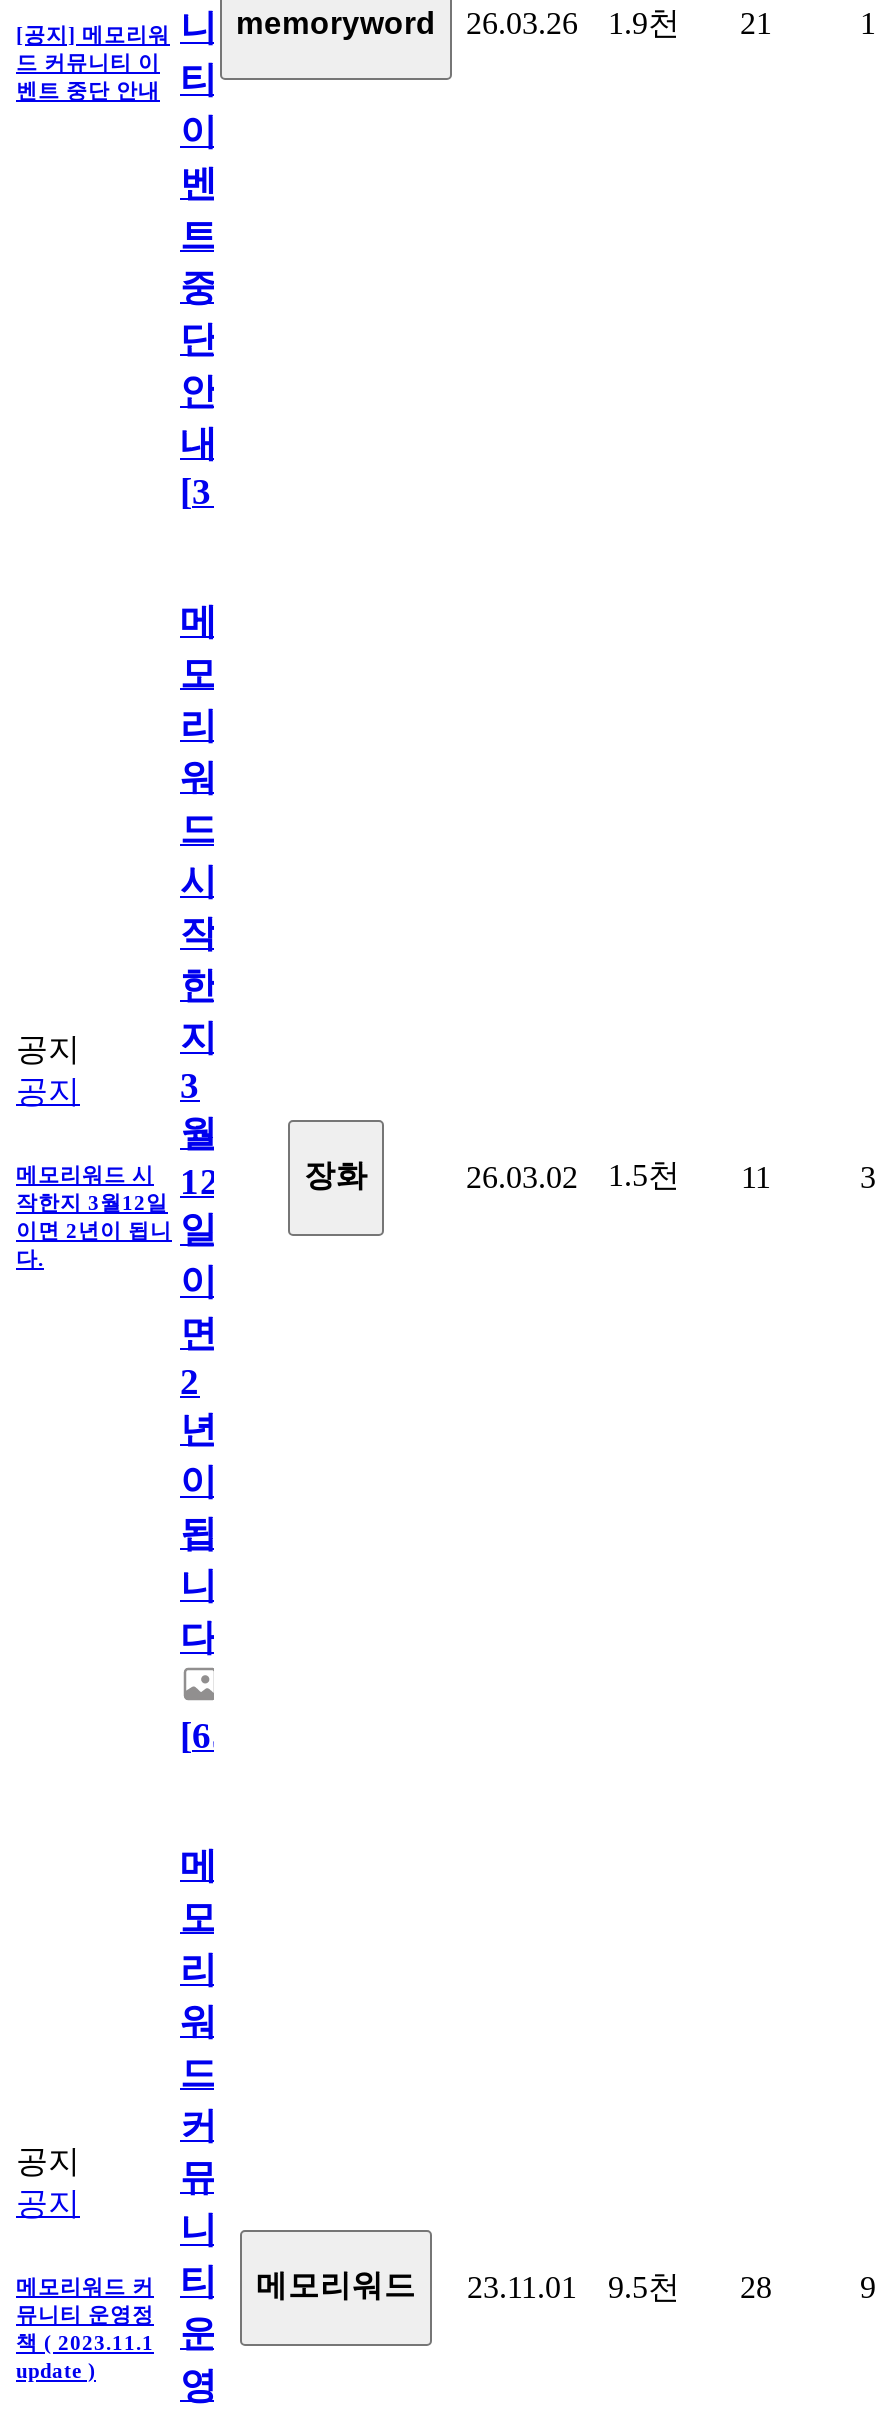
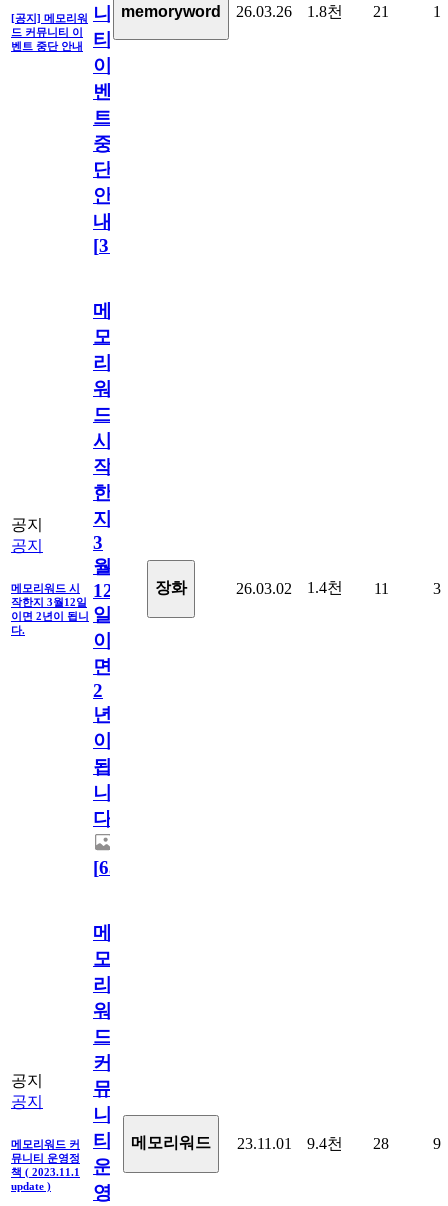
[608,5,680,39] 1.9천 -> [307,3,343,20] 1.8천
[466,1157,771,1193] 26.03.02 1.5천 11 -> [236,579,388,597] 26.03.02 1.4천 11
[16,2261,772,2303] 메모리워드 커 티 메모리워드 23.11.01 9.5천 28 -> [11,1130,389,1152] 메모리워드 커 티 메모리워드 23.11.01 9.4천 28

